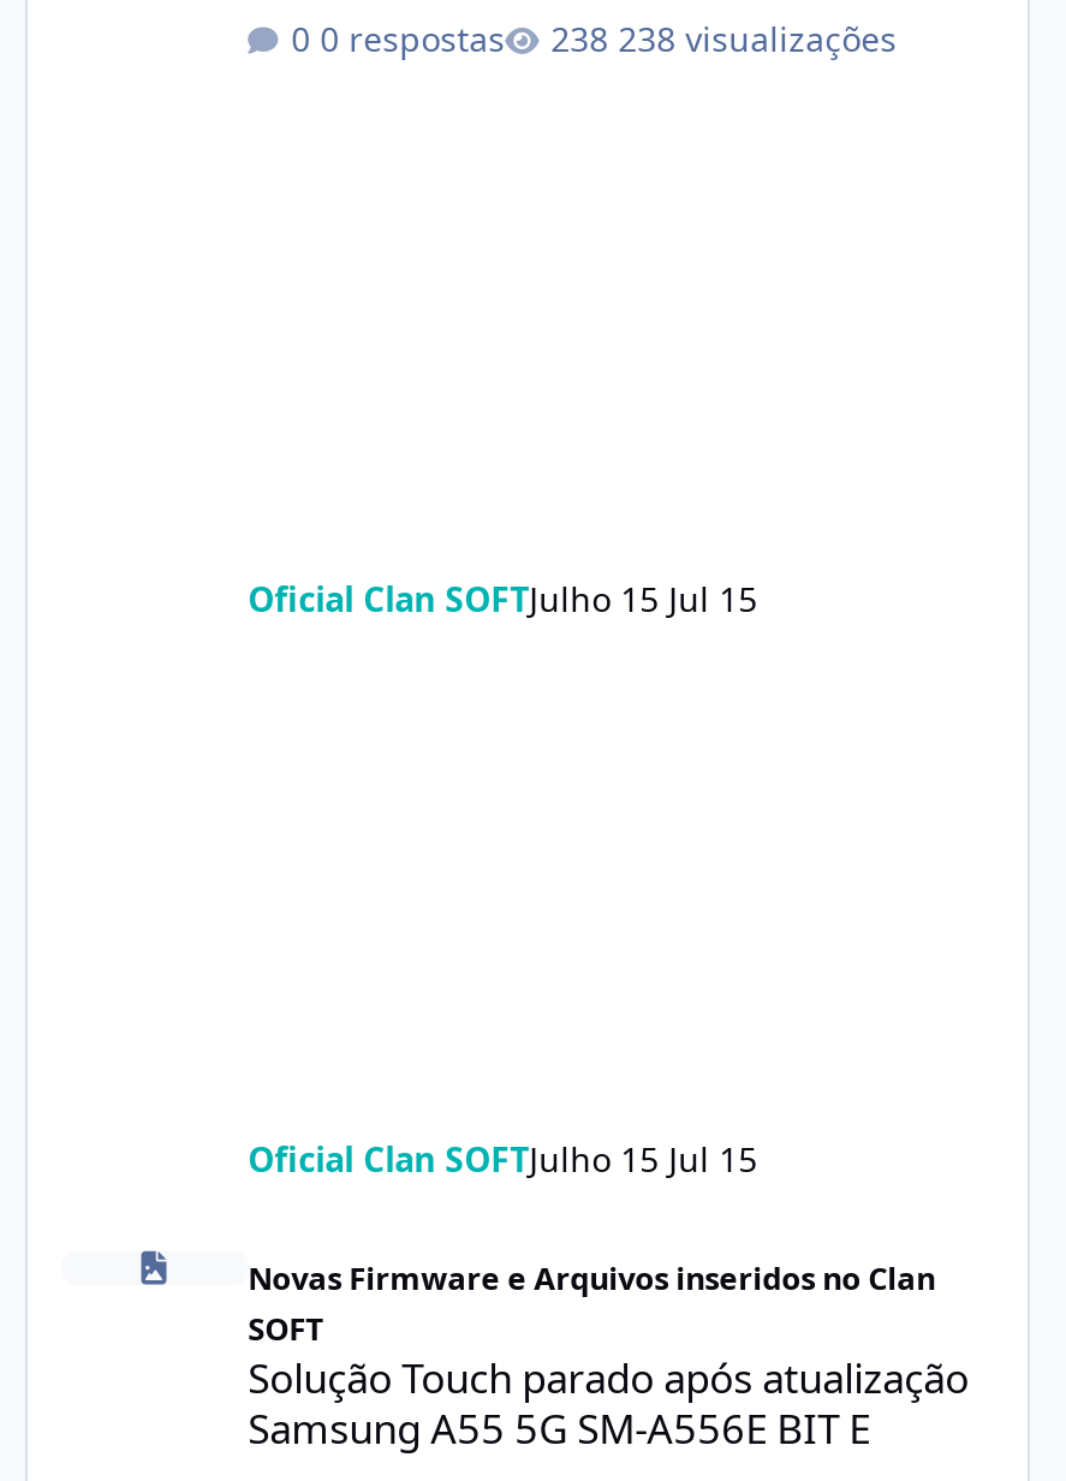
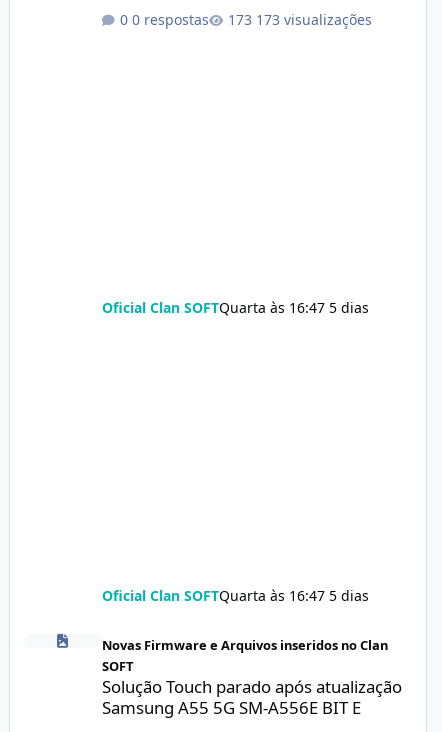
[618,15,897,61] 238 visualizações -> [256,10,372,29] 173 visualizações
[248,575,757,621] Oficial Clan SOFTJulho 15 Jul 15 -> [102,298,369,317] Oficial Clan SOFTQuarta às 16:47 5 dias
[248,1135,757,1181] Oficial Clan SOFTJulho 15 Jul 15 -> [102,586,369,605] Oficial Clan SOFTQuarta às 16:47 5 dias

